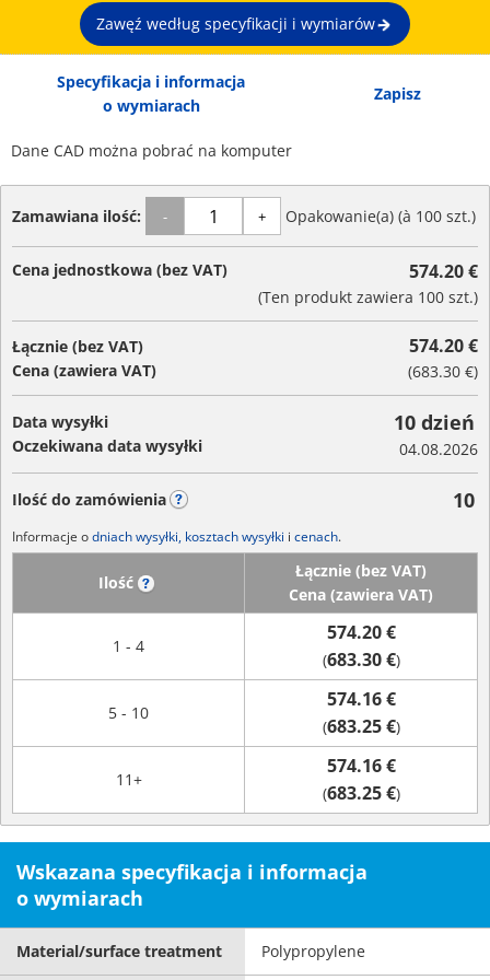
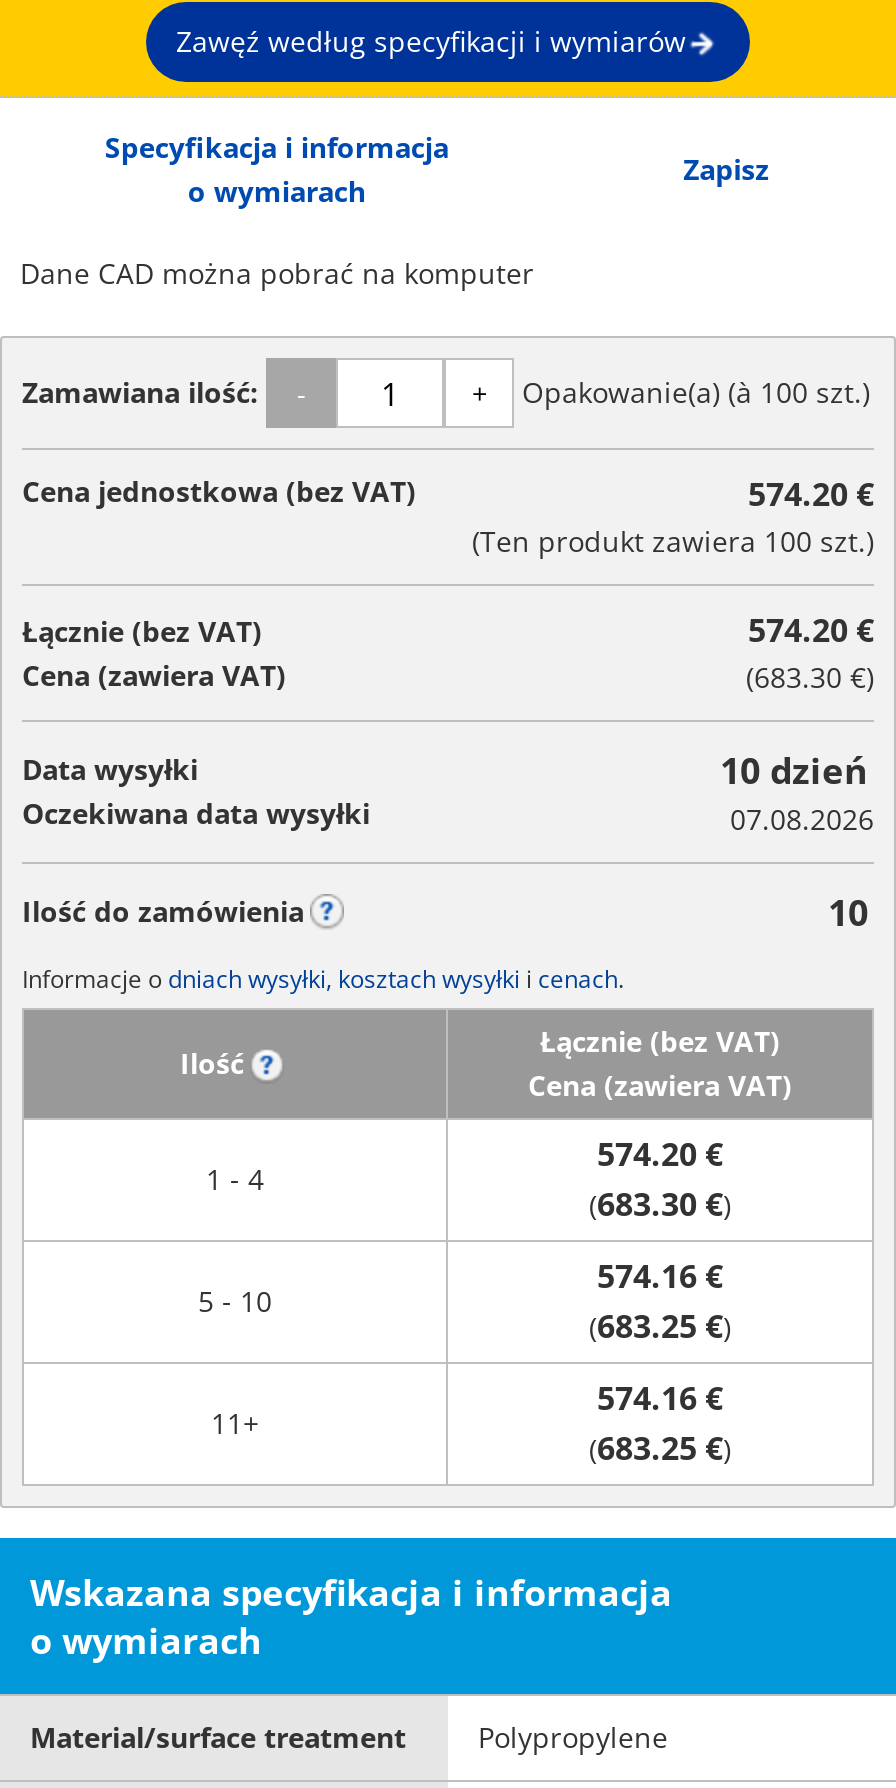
[399,439,478,459] 04.08.2026 -> [730,800,874,838] 07.08.2026

